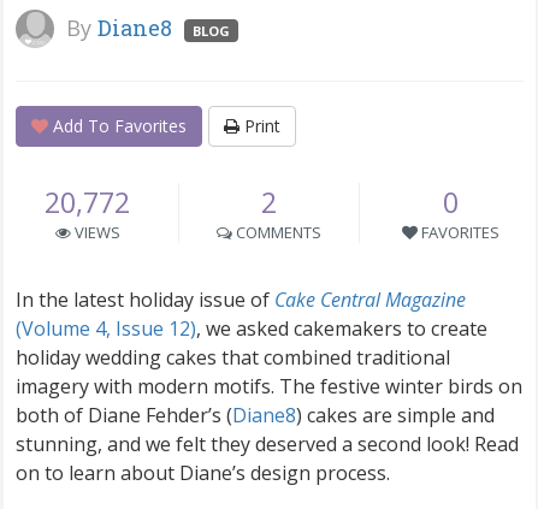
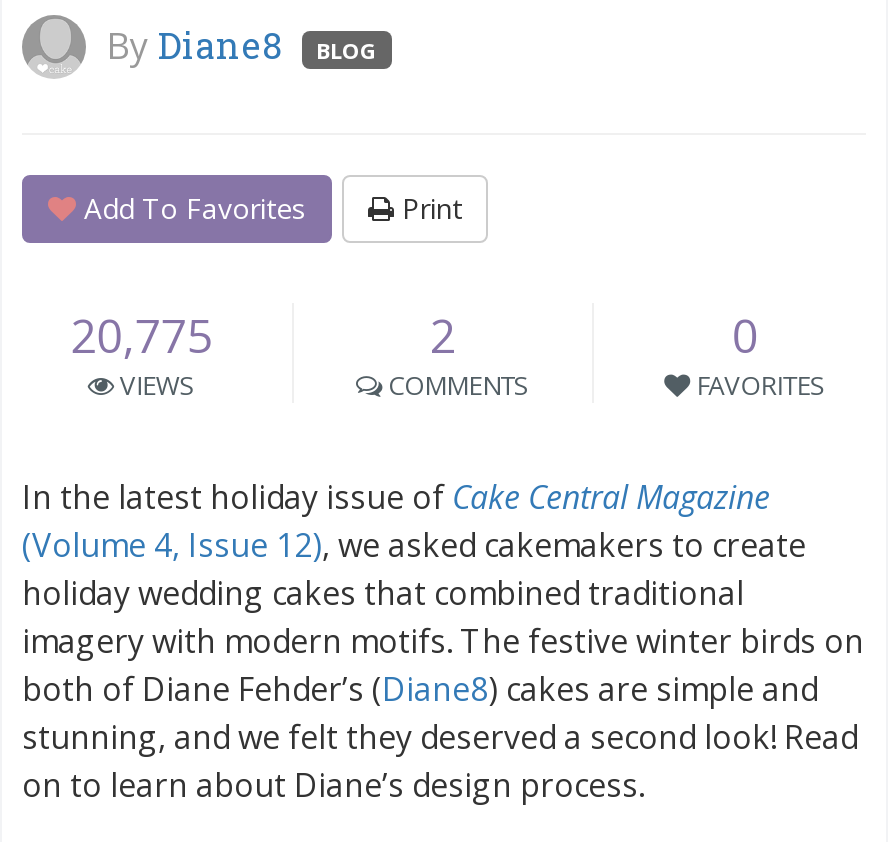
[45,183,130,221] 20,772 -> [71,303,213,367] 20,775

